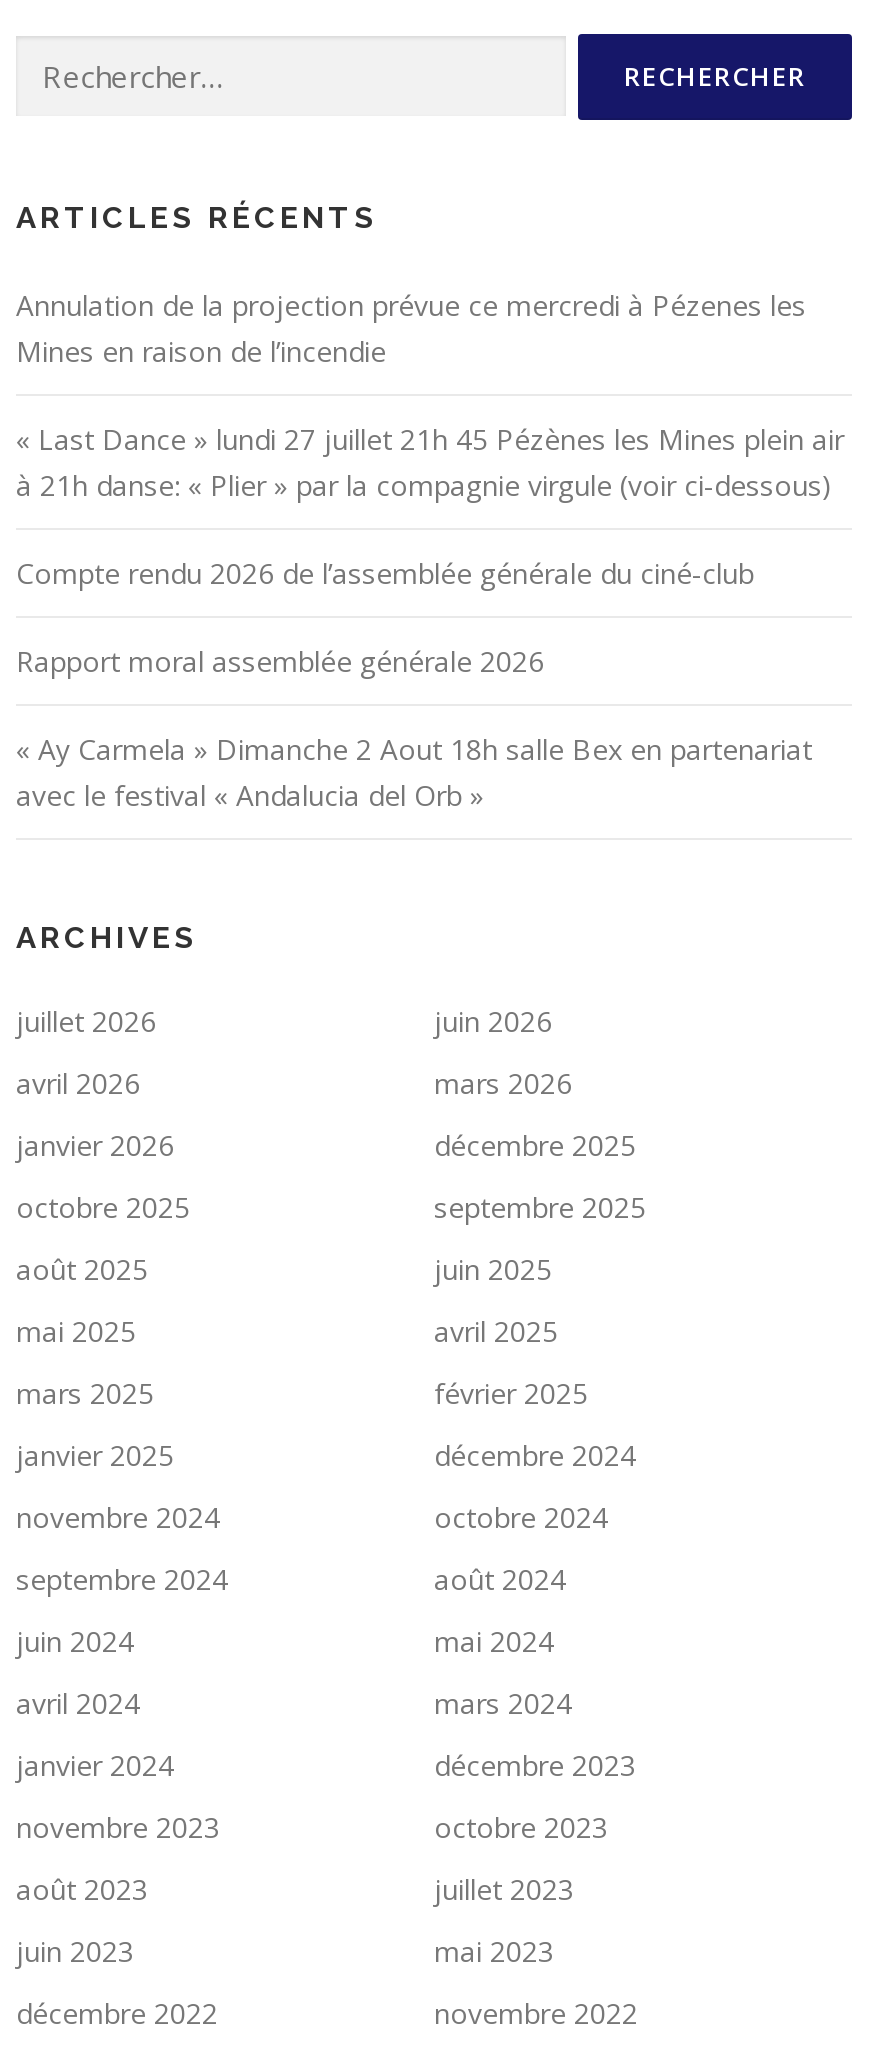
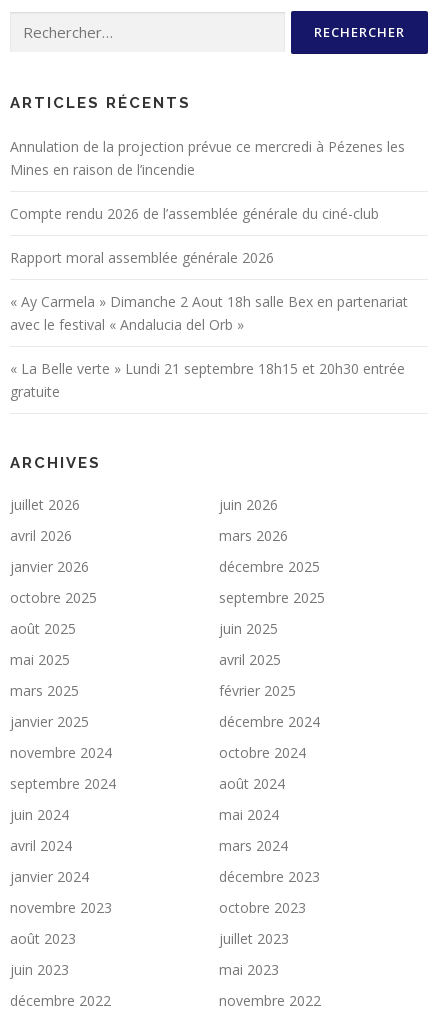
[16,420,844,504] « Last Dance » lundi 27 juillet 21h 45 Pézènes les Mines plein air | à 21h danse: « Plier » par la compagnie virgule (voir ci-dessous) -> none
moved [16,554,812,814] -> [10,204,408,334]: Compte rendu 2026 de l’assemblée générale du ciné-club | Rapport moral assemblée générale 2026 | « Ay Carmela » Dimanche 2 Aout 18h salle Bex en partenariat | avec le festival « Andalucia del Orb »
none -> [10,359,405,401] « La Belle verte » Lundi 21 septembre 18h15 et 20h30 entrée | gratuite

